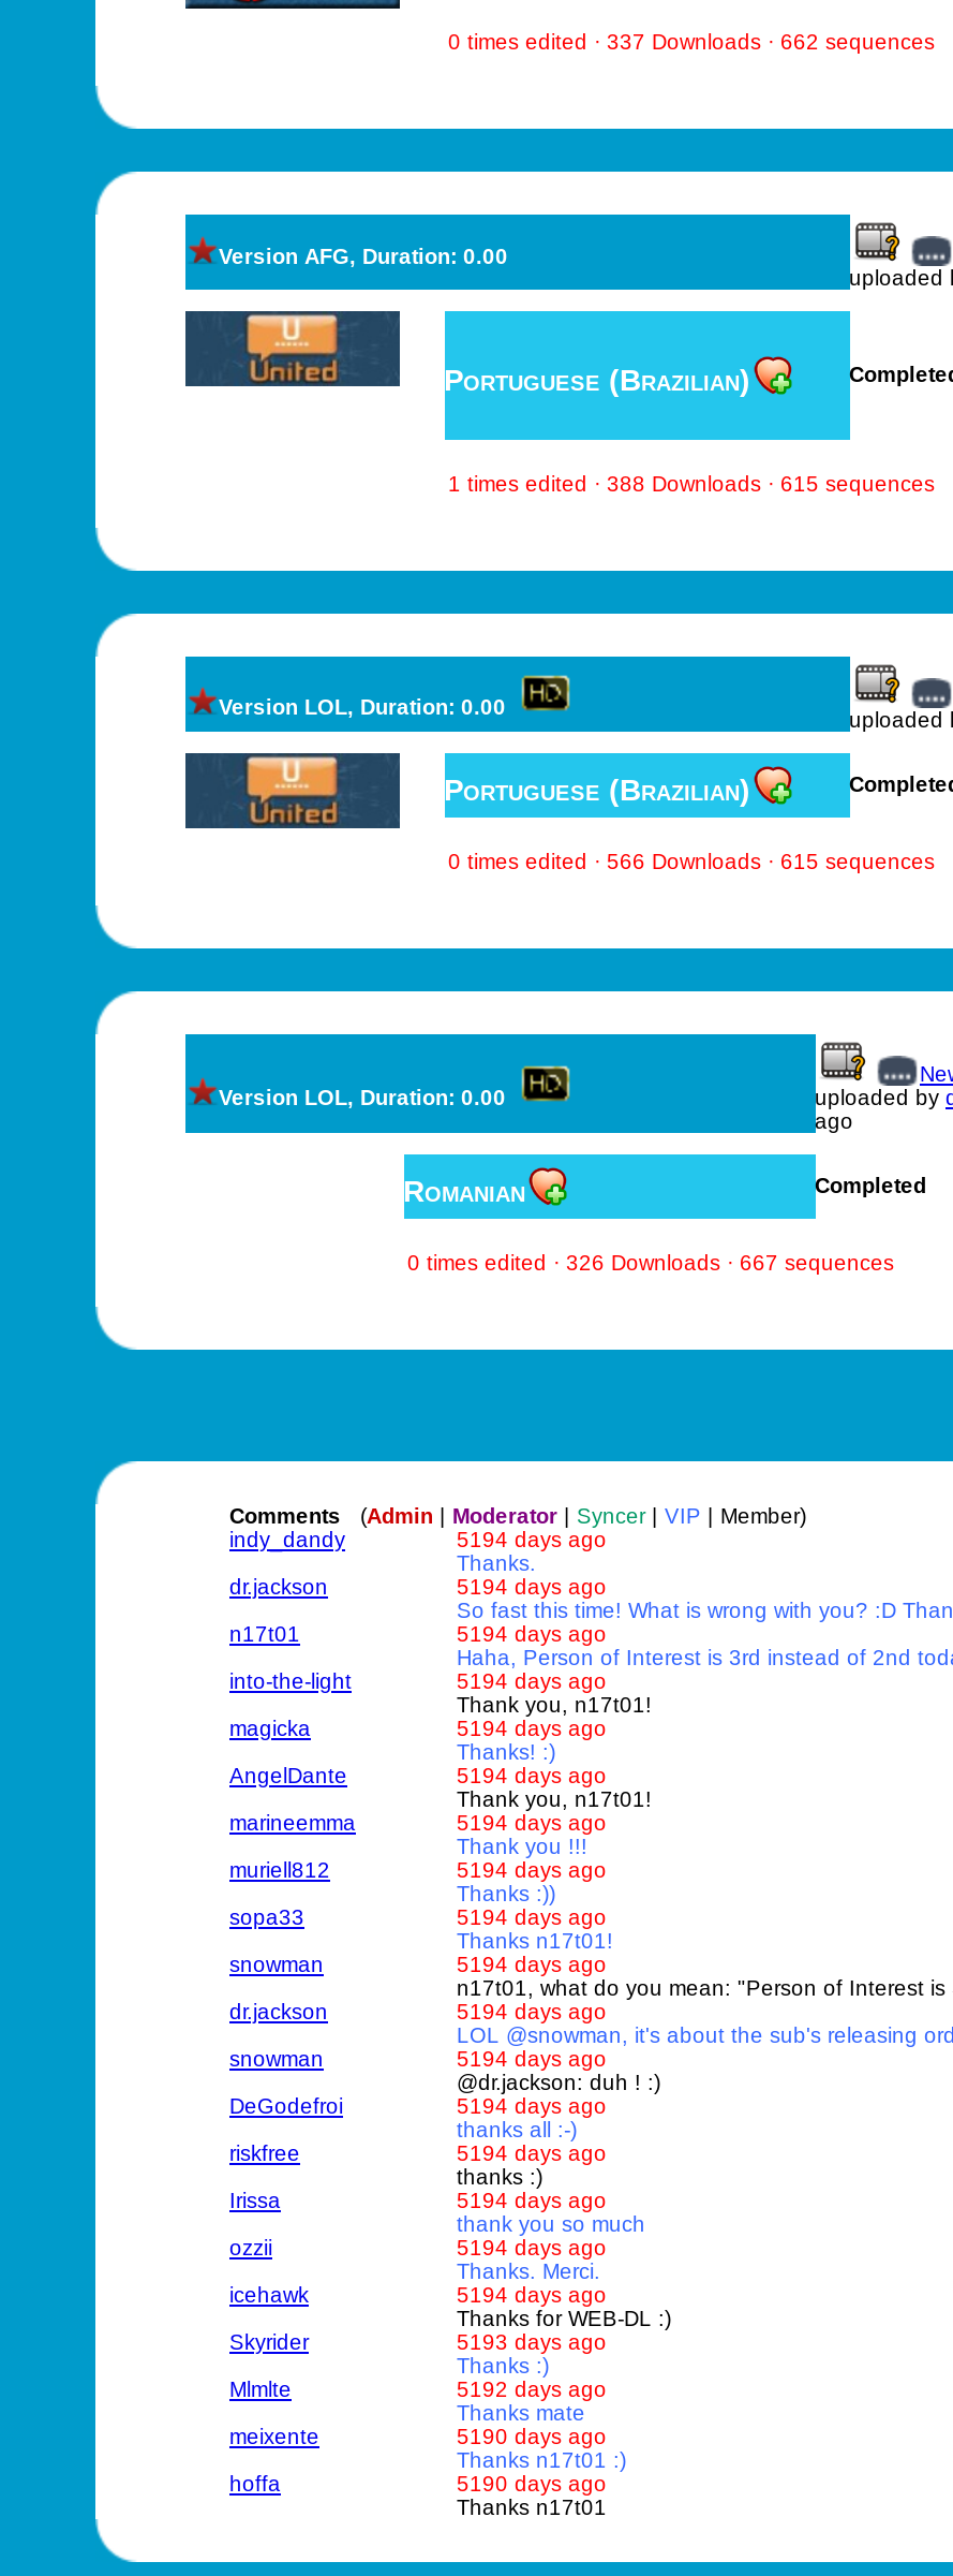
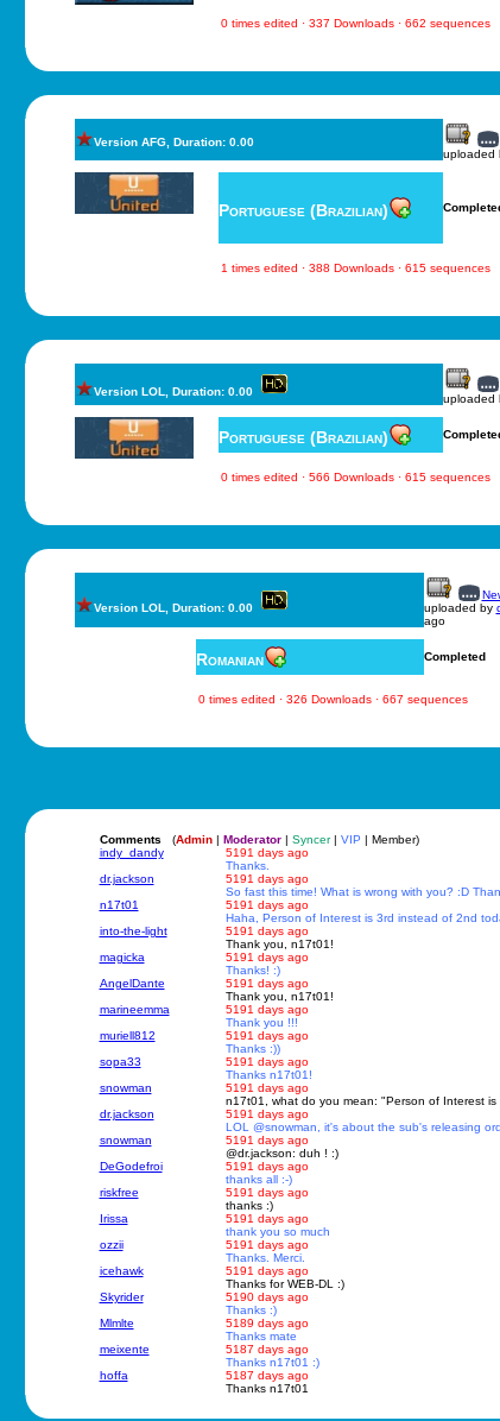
[457,1528,607,1551] 5194 days ago -> [225,846,308,859] 5191 days ago
[457,1575,607,1599] 5194 days ago -> [225,872,308,885] 5191 days ago
[457,1622,607,1646] 5194 days ago -> [225,898,308,911] 5191 days ago
[457,1669,607,1693] 5194 days ago -> [225,924,308,937] 5191 days ago
[457,1717,607,1740] 5194 days ago -> [225,951,308,964] 5191 days ago
[457,1764,607,1787] 5194 days ago -> [225,977,308,990] 5191 days ago
[457,1811,607,1835] 5194 days ago -> [225,1003,308,1016] 5191 days ago
[457,1858,607,1882] 5194 days ago -> [225,1029,308,1042] 5191 days ago
[457,1905,607,1929] 5194 days ago -> [225,1055,308,1068] 5191 days ago
[457,1953,607,1976] 5194 days ago -> [225,1081,308,1094] 5191 days ago
[457,2000,607,2023] 5194 days ago -> [225,1107,308,1120] 5191 days ago
[457,2047,607,2071] 5194 days ago -> [225,1133,308,1147] 5191 days ago
[457,2094,607,2118] 5194 days ago -> [225,1160,308,1173] 5191 days ago
[457,2141,607,2165] 5194 days ago -> [225,1186,308,1199] 5191 days ago
[457,2189,607,2212] 5194 days ago -> [225,1212,308,1225] 5191 days ago
[457,2236,607,2259] 5194 days ago -> [225,1238,308,1251] 5191 days ago
[457,2283,607,2307] 5194 days ago -> [225,1264,308,1277] 5191 days ago
[457,2330,607,2354] 5193 days ago -> [225,1290,308,1303] 5190 days ago
[457,2378,607,2401] 5192 days ago -> [225,1316,308,1330] 5189 days ago
[457,2425,607,2448] 5190 days ago -> [225,1343,308,1356] 5187 days ago
[457,2472,607,2496] 5190 days ago -> [225,1369,308,1382] 5187 days ago

